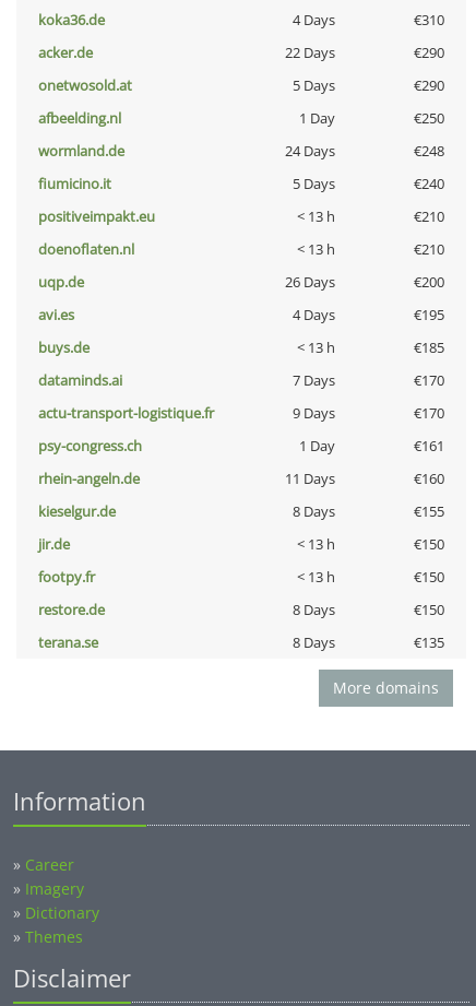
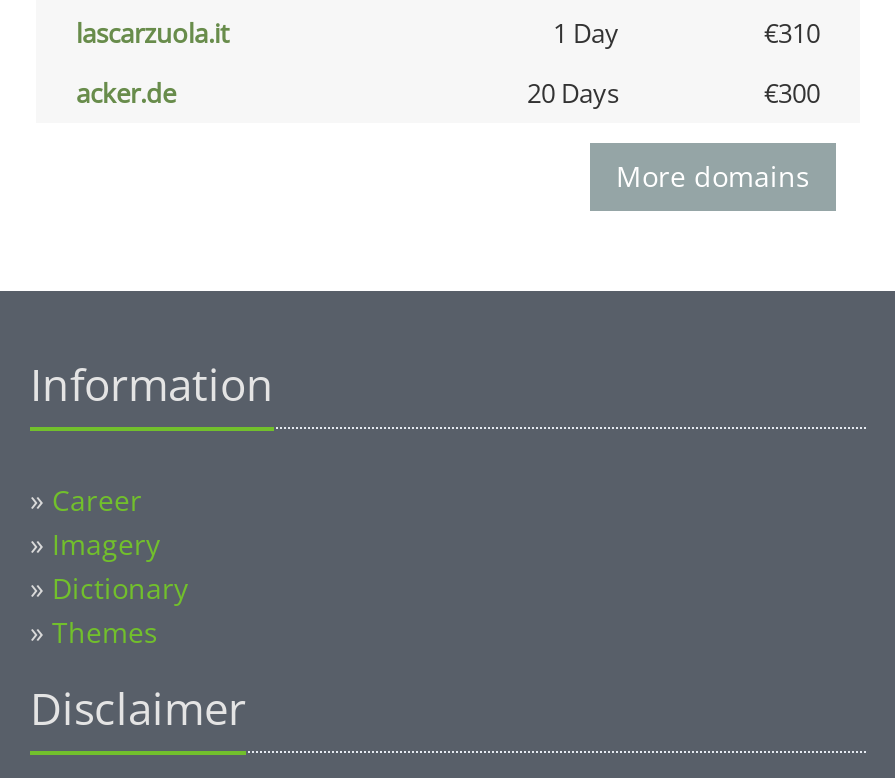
[38,10,335,29] koka36.de | 4 Days -> [76,15,619,51] lascarzuola.it | 1 Day
[38,43,444,652] 22 Days | €290 | onetwosold.at | 5 Days | €290 | afbeelding.nl | 1 Day | €250 | wormland.de | 24 Days | €248 | fiumicino.it | 5 Days | €240 | positiveimpakt.eu | < 13 h | €210 | doenoflaten.nl | < 13 h | €210 | uqp.de | 26 Days | €200 | avi.es | 4 Days | €195 | buys.de | < 13 h | €185 | dataminds.ai | 7 Days | €170 | actu-transport-logistique.fr | 9 Days | €170 | psy-congress.ch | 1 Day | €161 | rhein-angeln.de | 11 Days | €160 | kieselgur.de | 8 Days | €155 | jir.de | < 13 h | €150 | footpy.fr | < 13 h | €150 | restore.de | 8 Days | €150 | terana.se | 8 Days | €135 -> [527,75,820,111] 20 Days | €300

